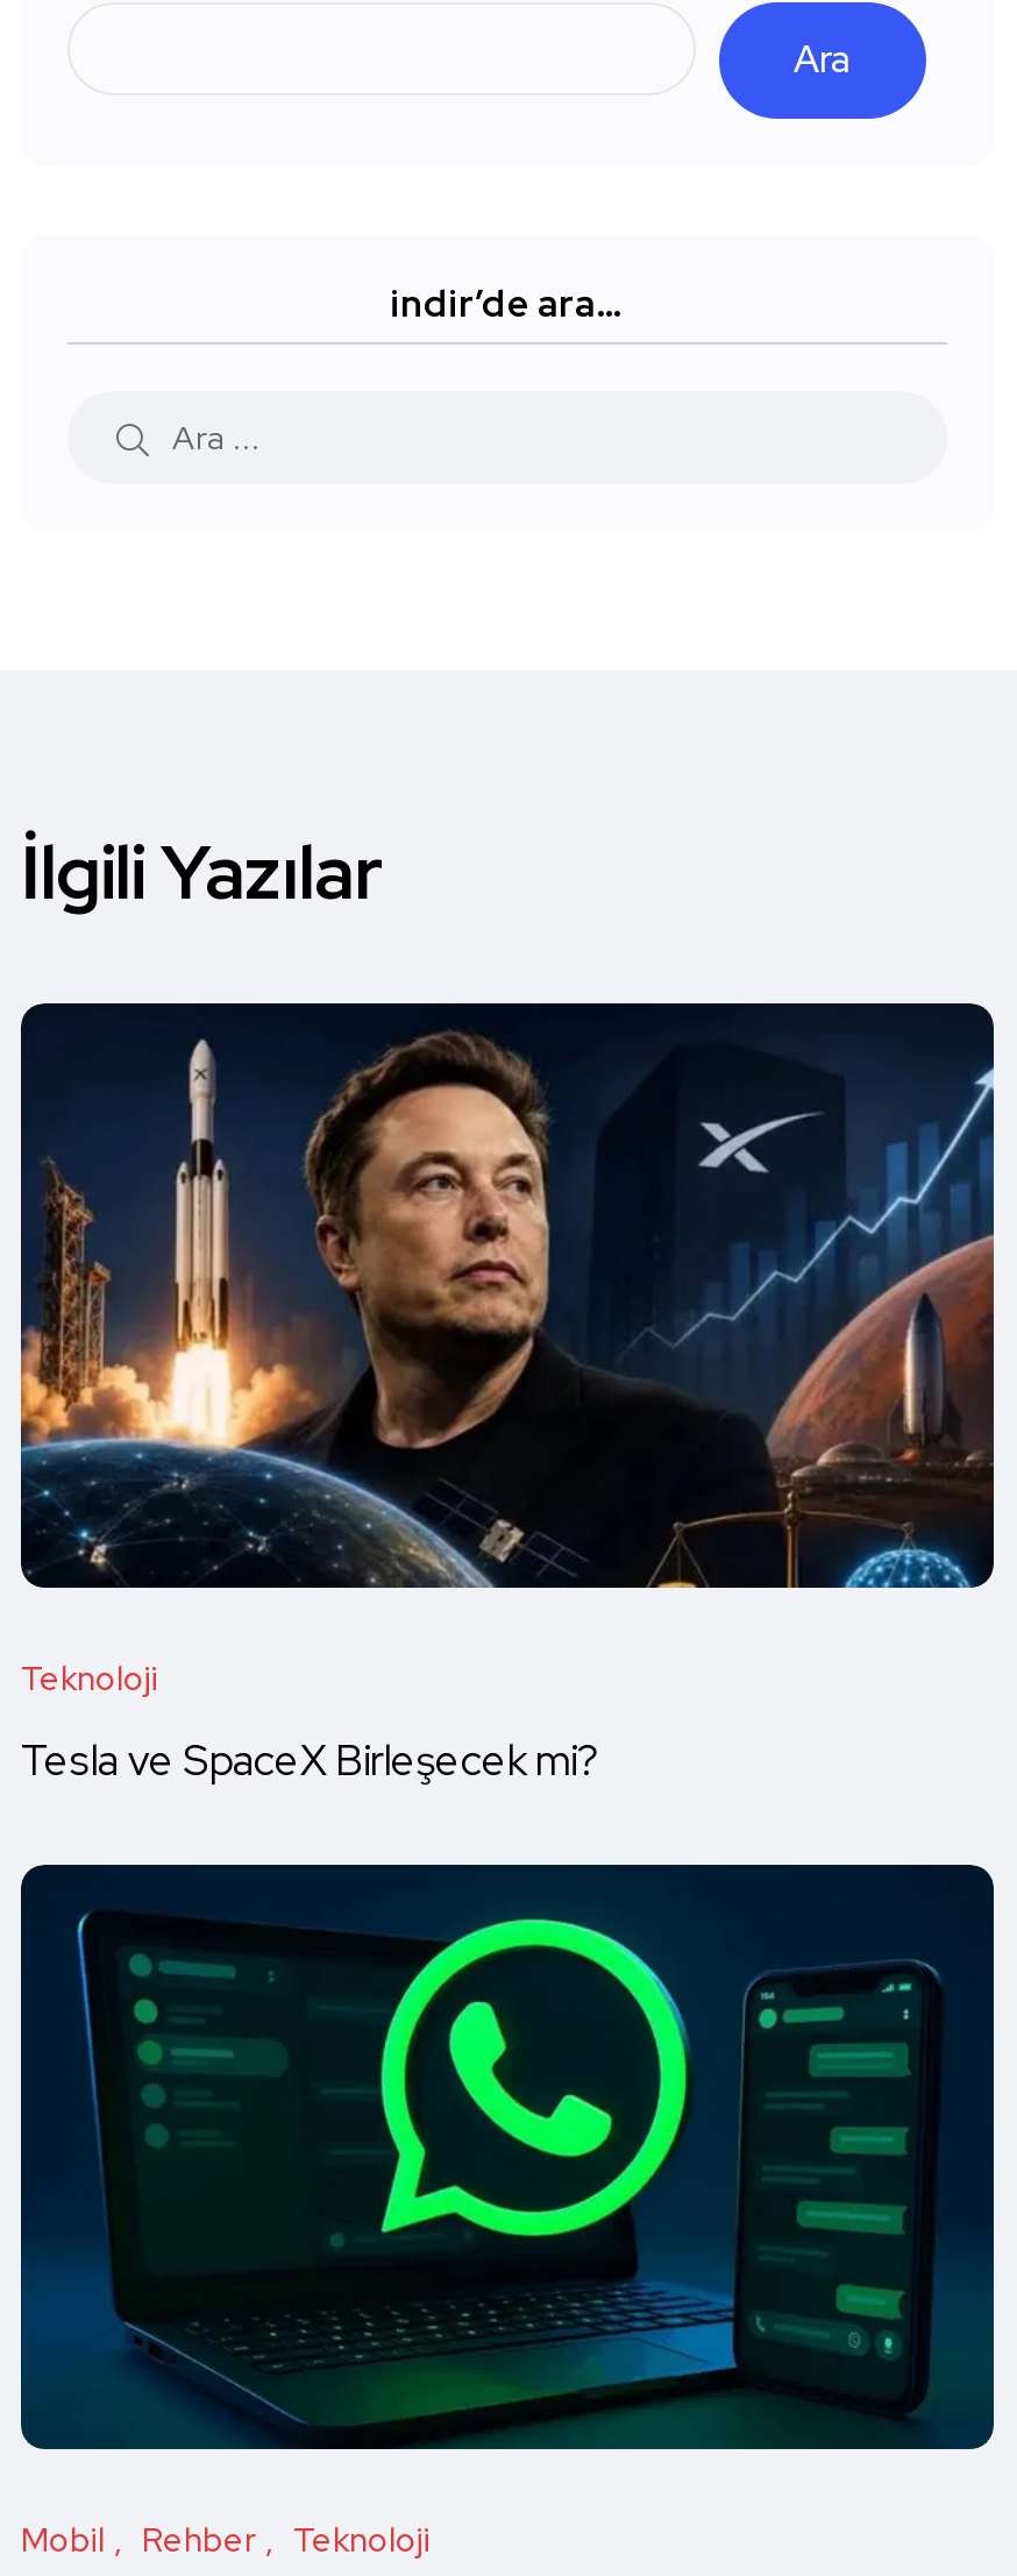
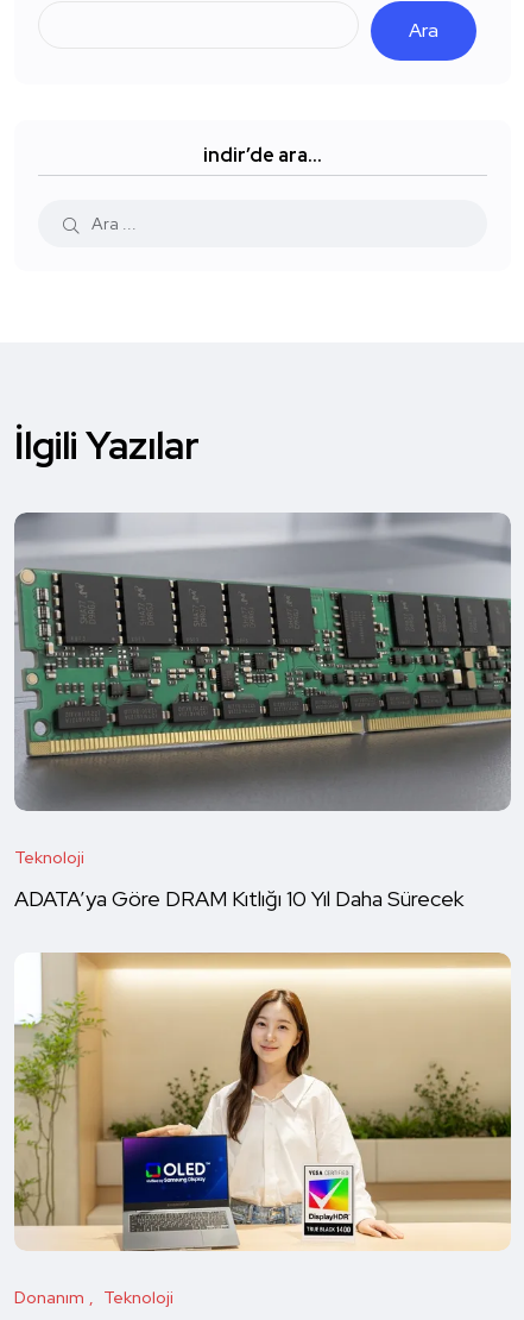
[19,1001,996,1590] [image] -> [14,513,512,811] [image]
[21,1733,598,1787] Tesla ve SpaceX Birleşecek mi? -> [14,885,463,913] ADATA’ya Göre DRAM Kıtlığı 10 Yıl Daha Sürecek
[19,1862,996,2562] [image] | Mobil | Rehber -> [13,951,512,1309] [image] | Donanım

